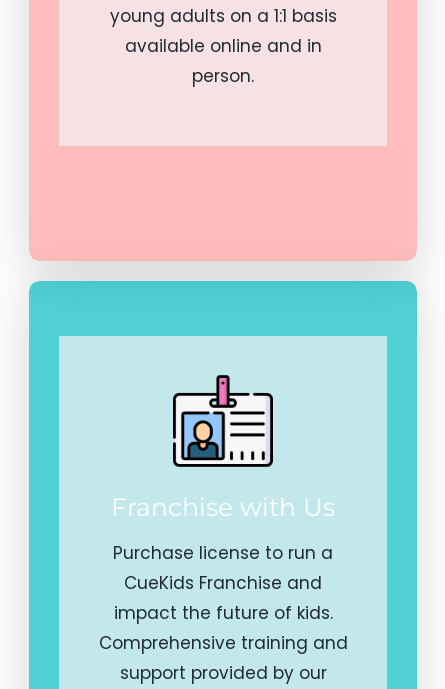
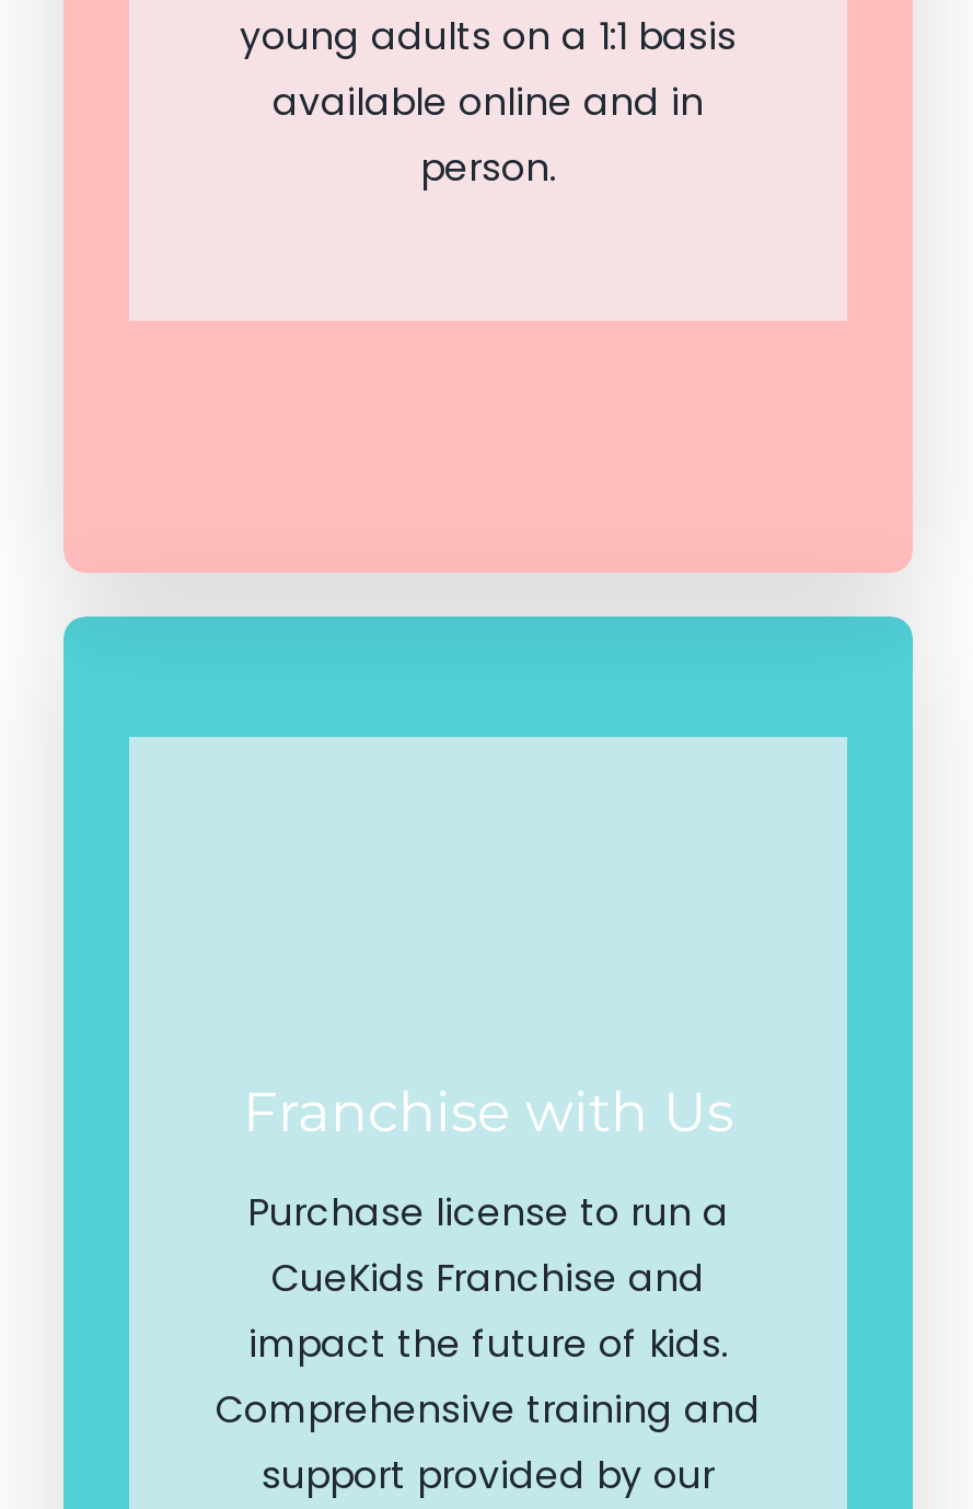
[172,374,274,468] [image] -> none

